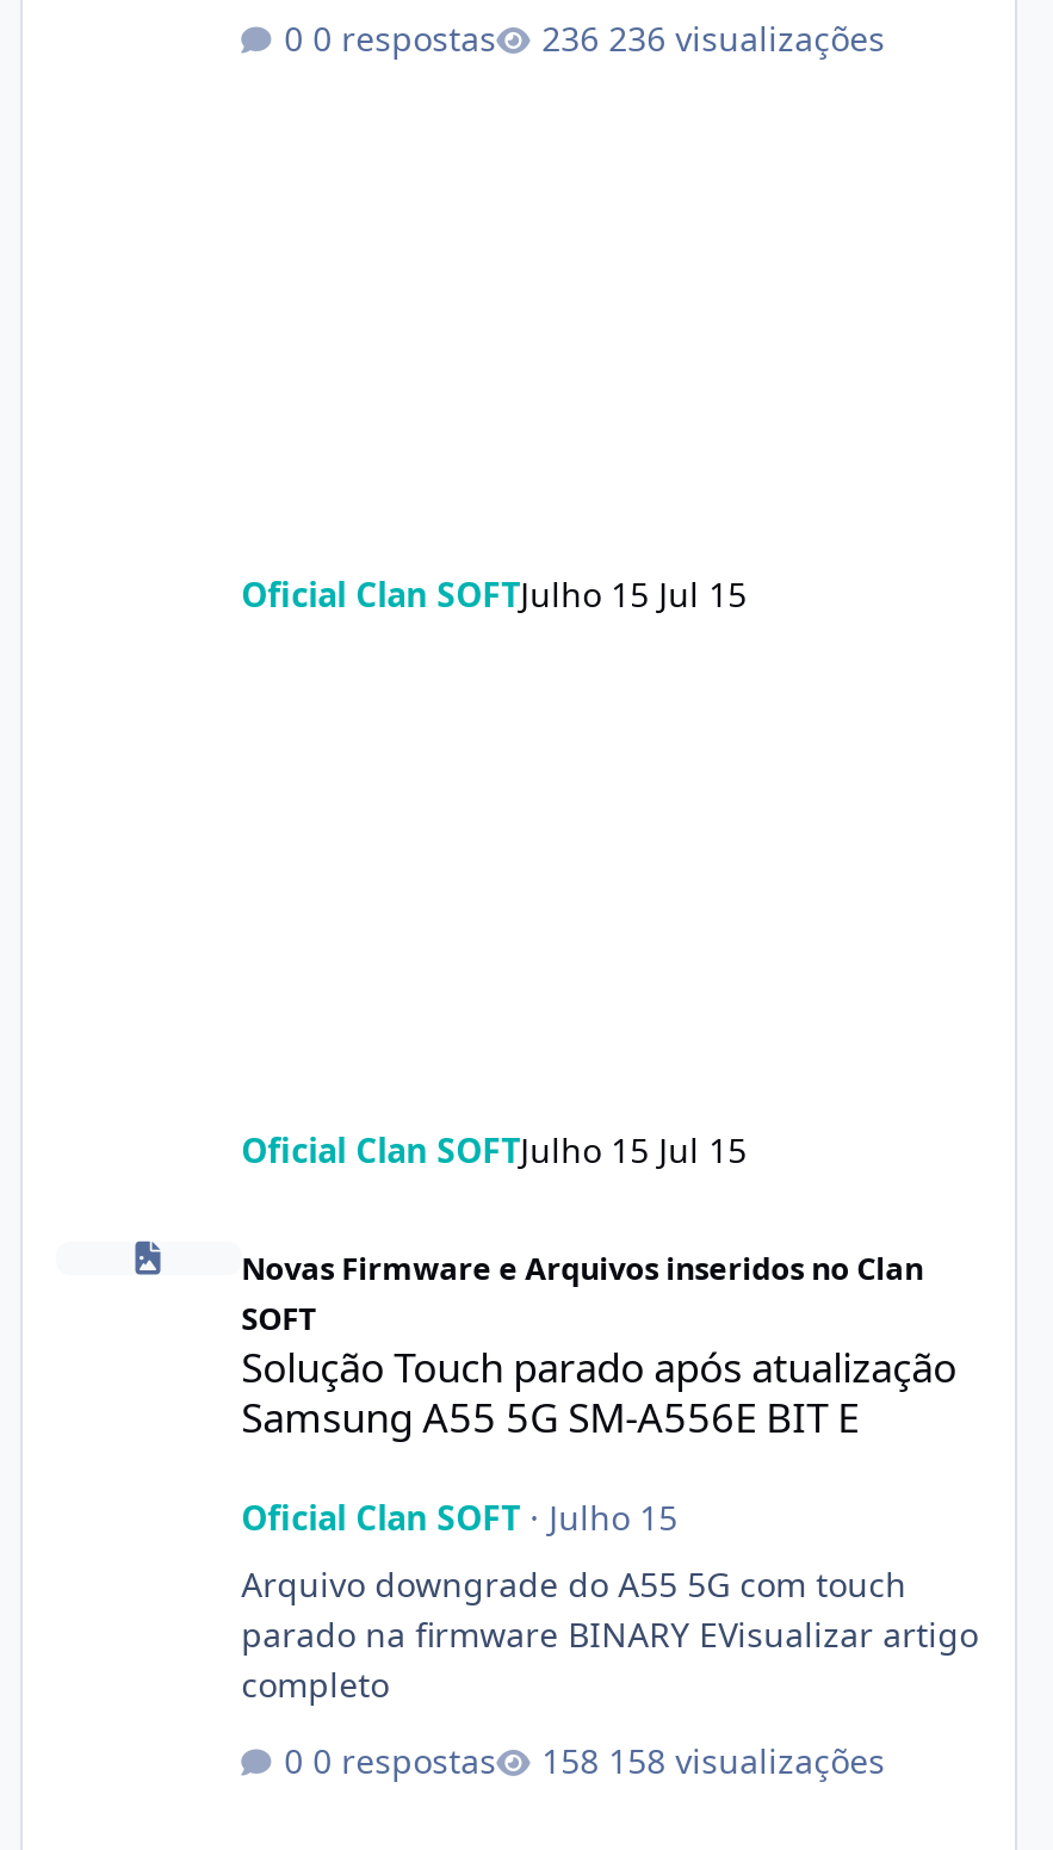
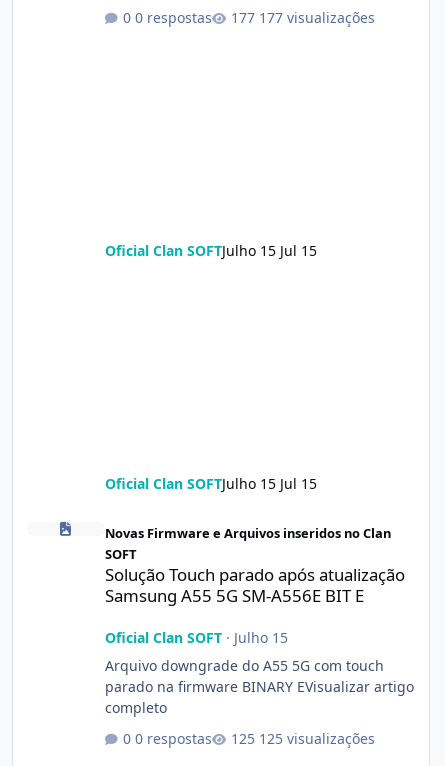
[609,16,885,62] 236 visualizações -> [259,8,375,27] 177 visualizações
[609,1738,885,1783] 158 visualizações -> [259,729,375,748] 125 visualizações

